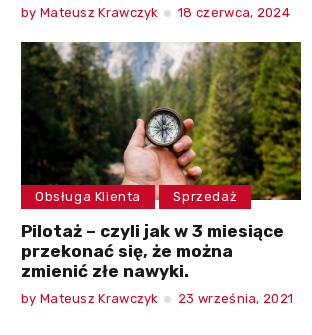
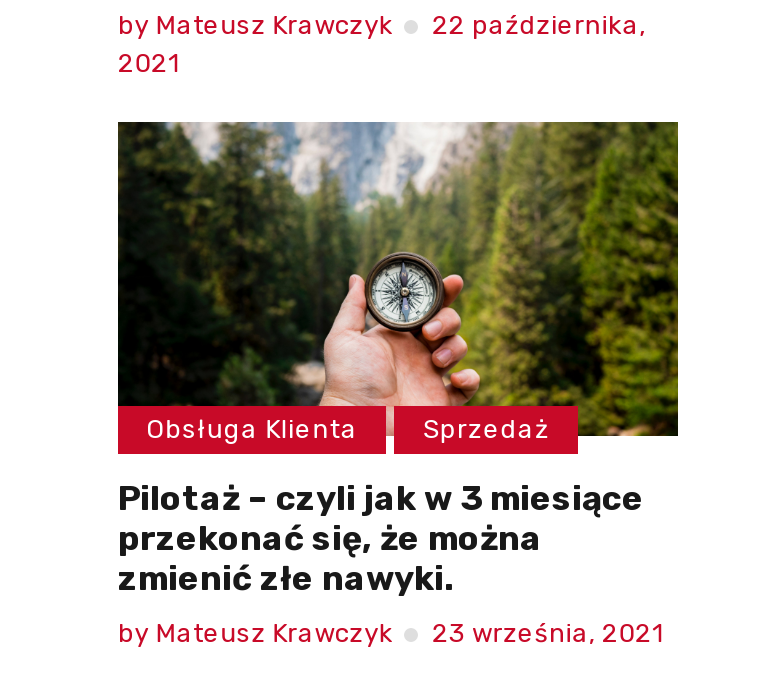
[178,5,290,20] 18 czerwca, 2024 -> [118,10,646,78] 22 października, | 2021

